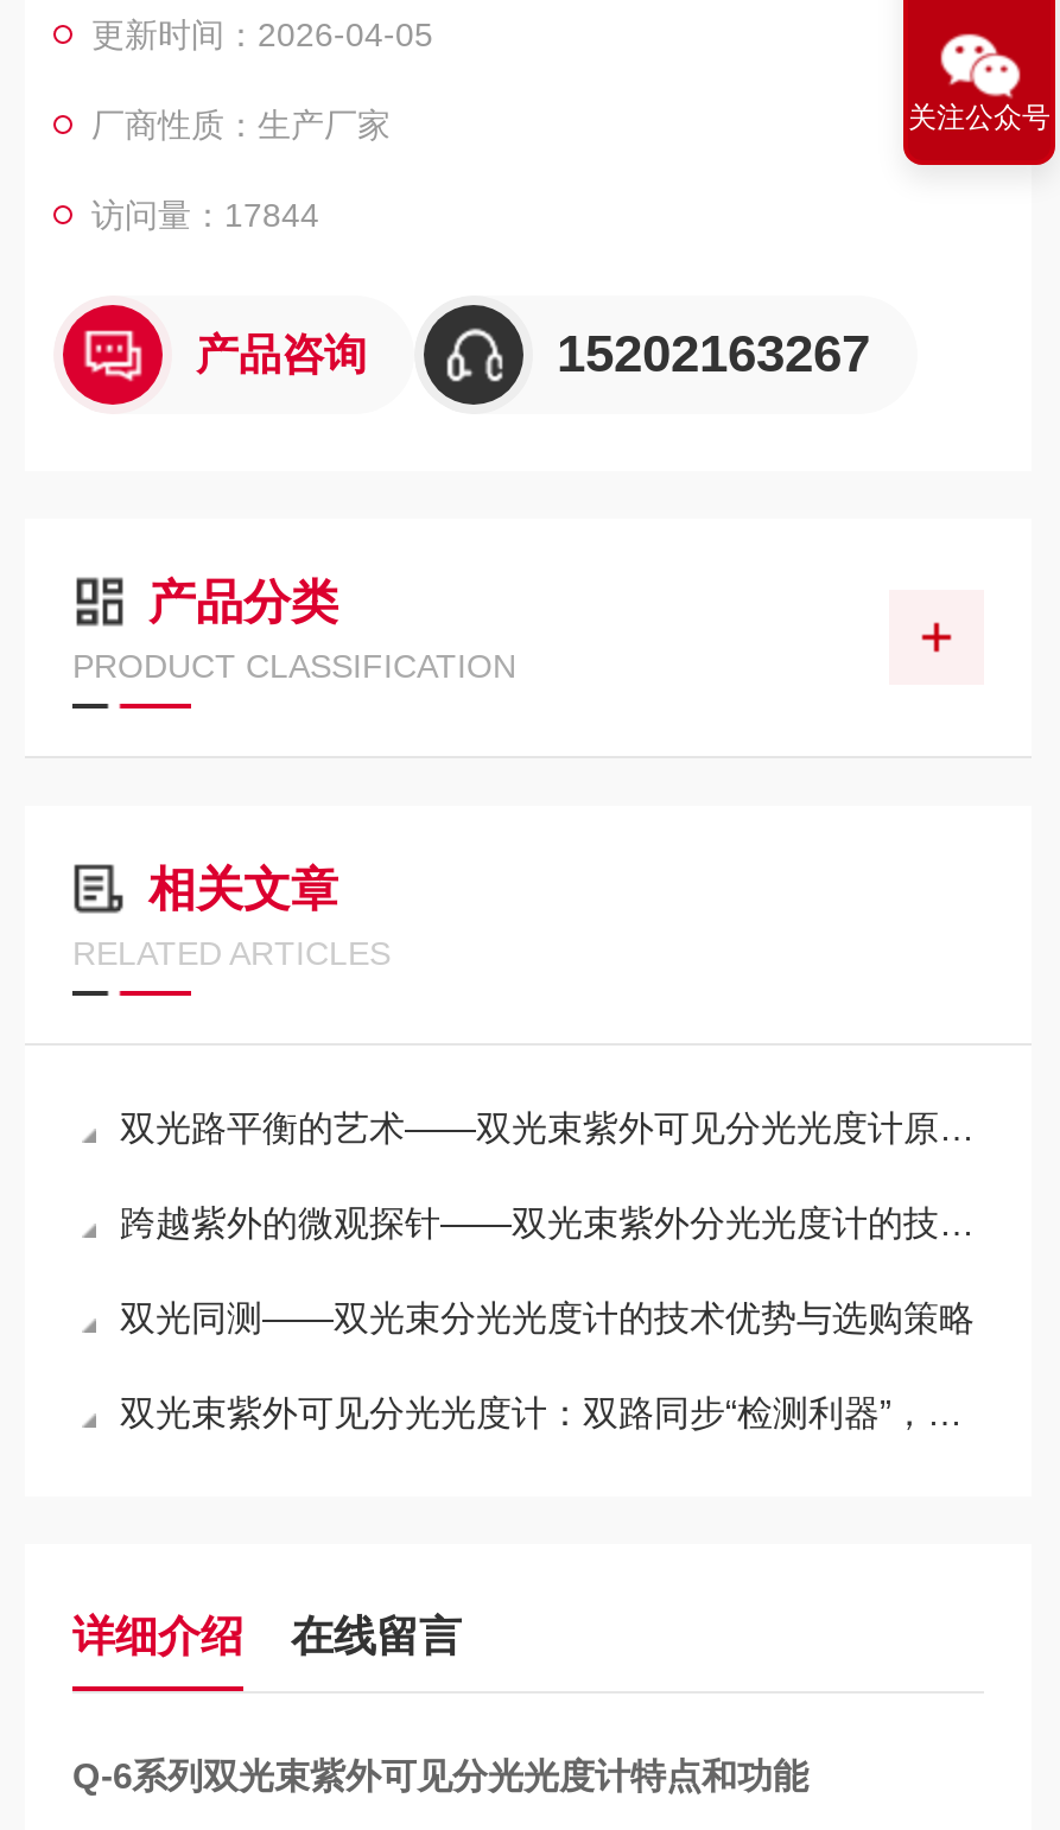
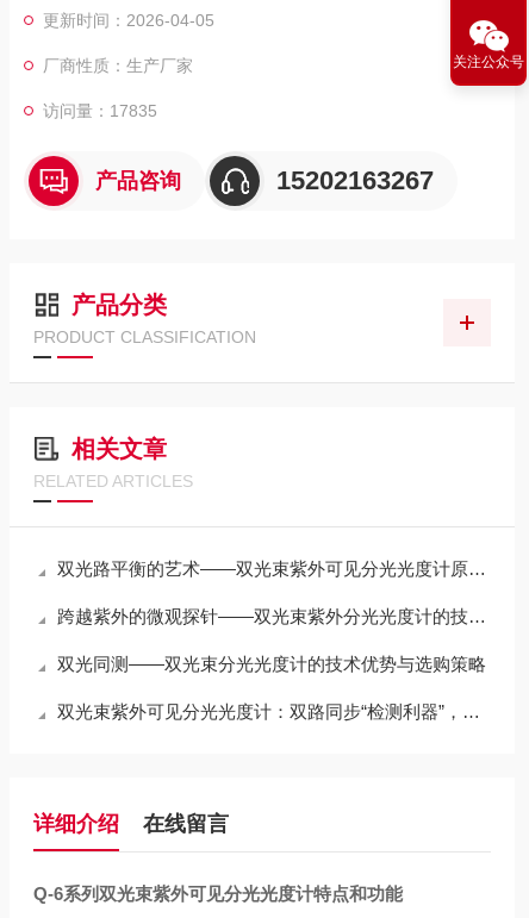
[91,196,319,234] 访问量：17844 -> [43,101,157,120] 访问量：17835

